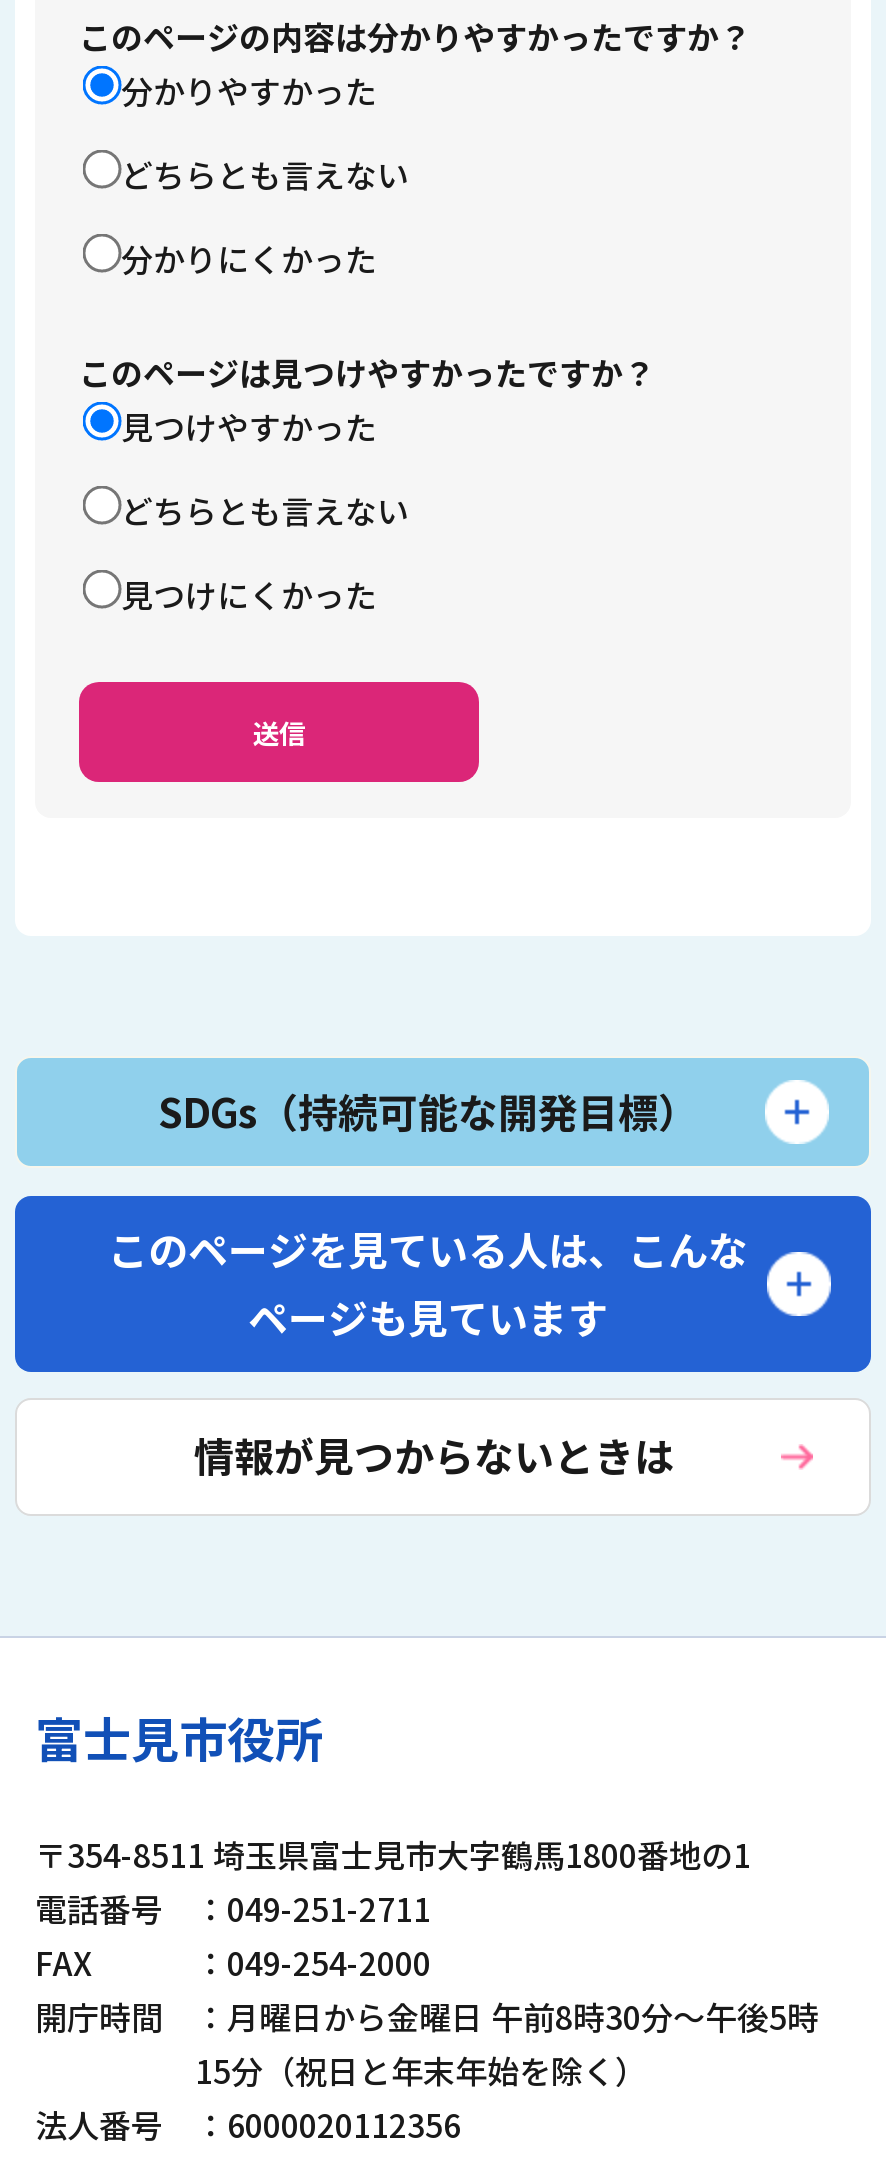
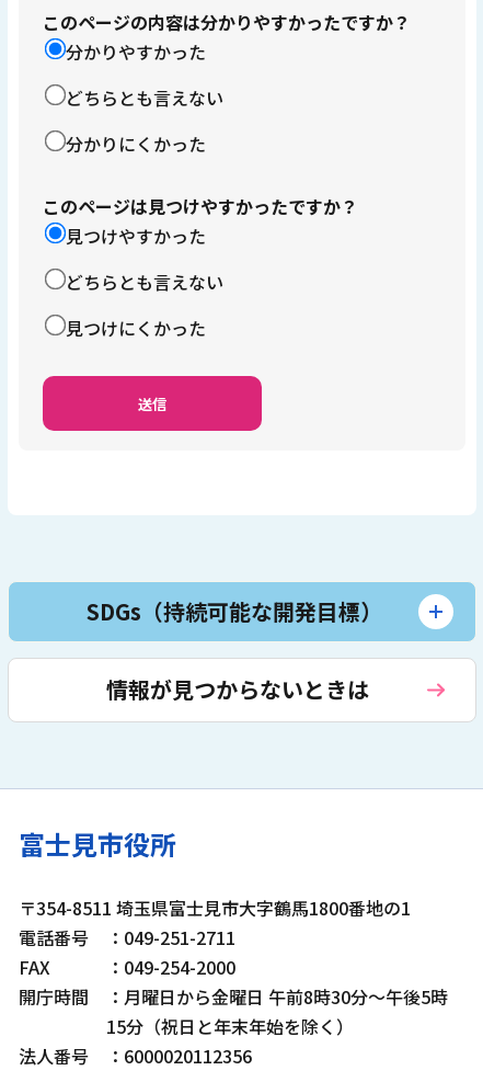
[108,1219,748,1345] このページを見ている人は、こんな | ページも見ています -> none

